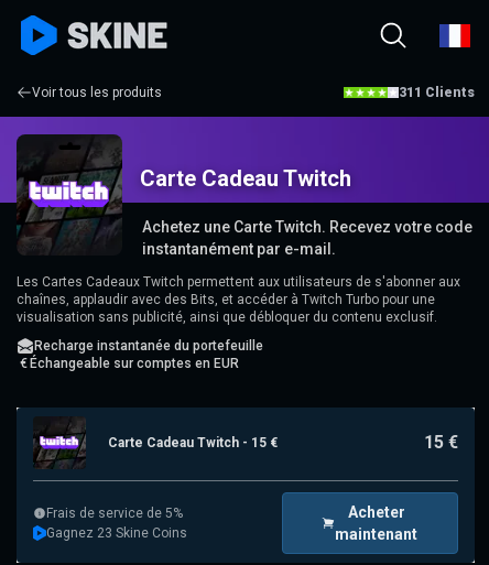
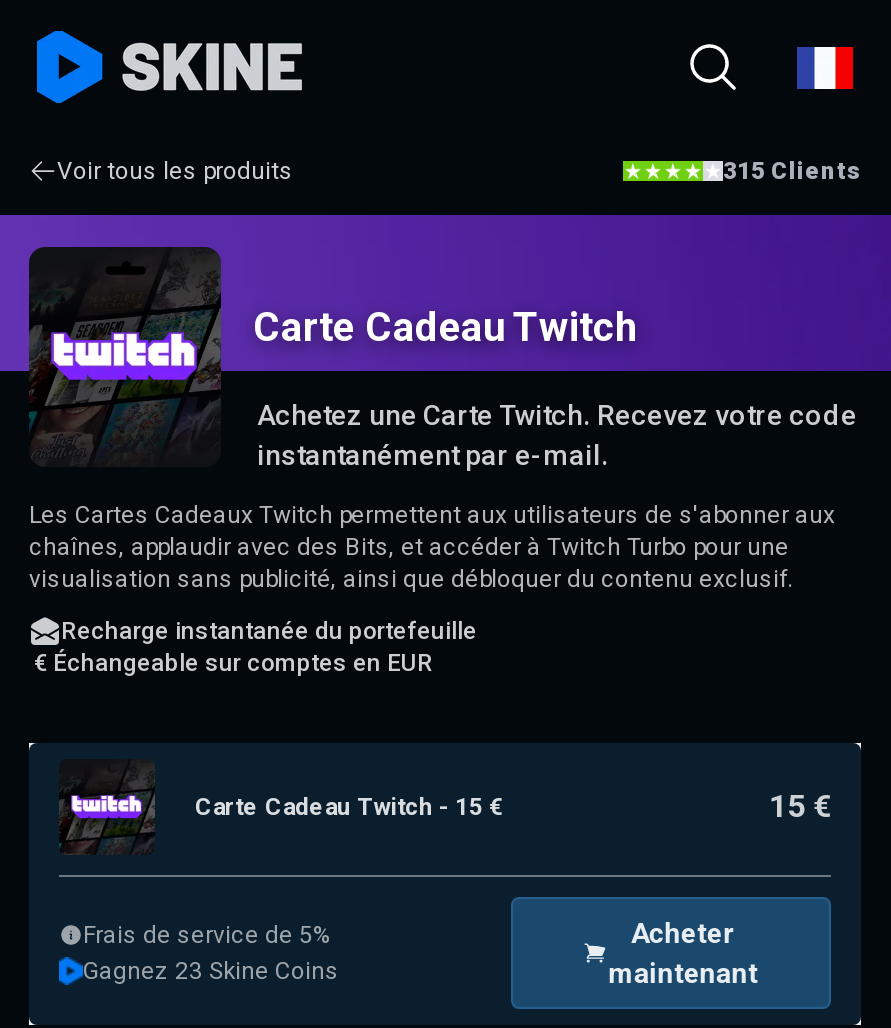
[399,85,475,100] 311 Clients -> [723,157,861,185] 315 Clients

